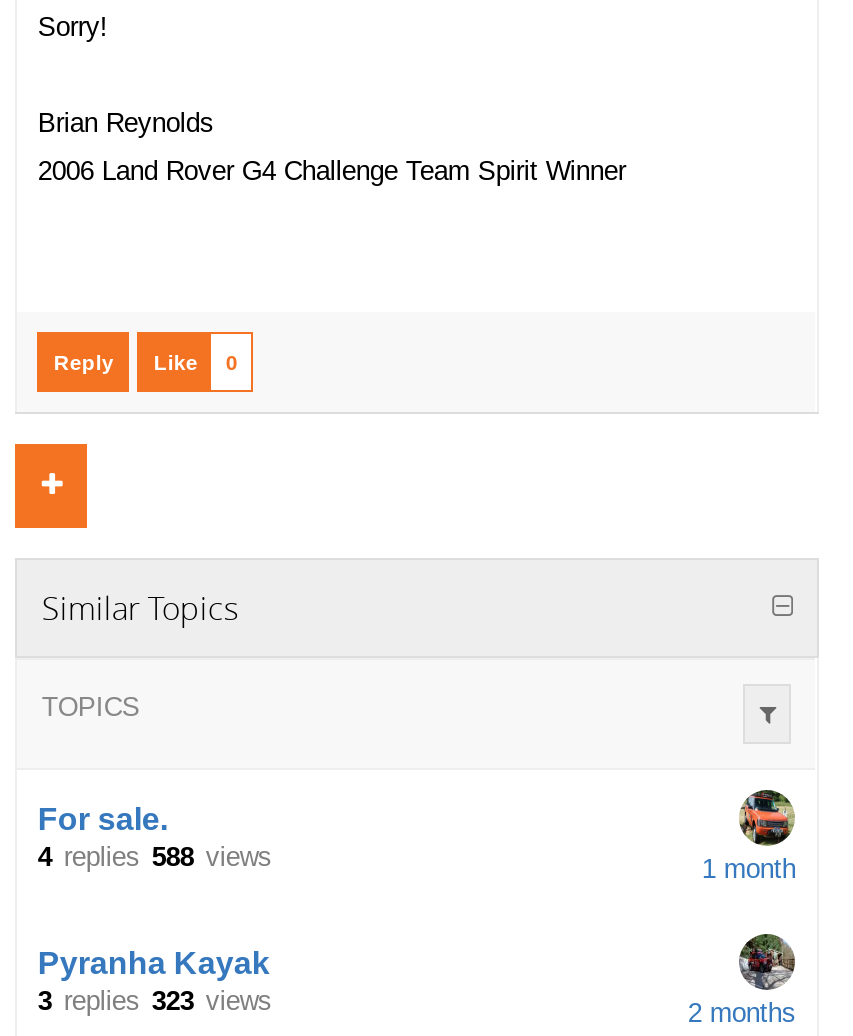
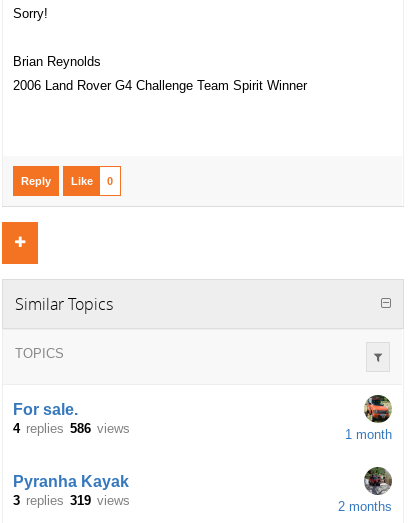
[38,842,272,872] 4 replies 588 views -> [13,421,130,436] 4 replies 586 views
[38,986,272,1016] 3 replies 323 views -> [13,493,130,508] 3 replies 319 views

